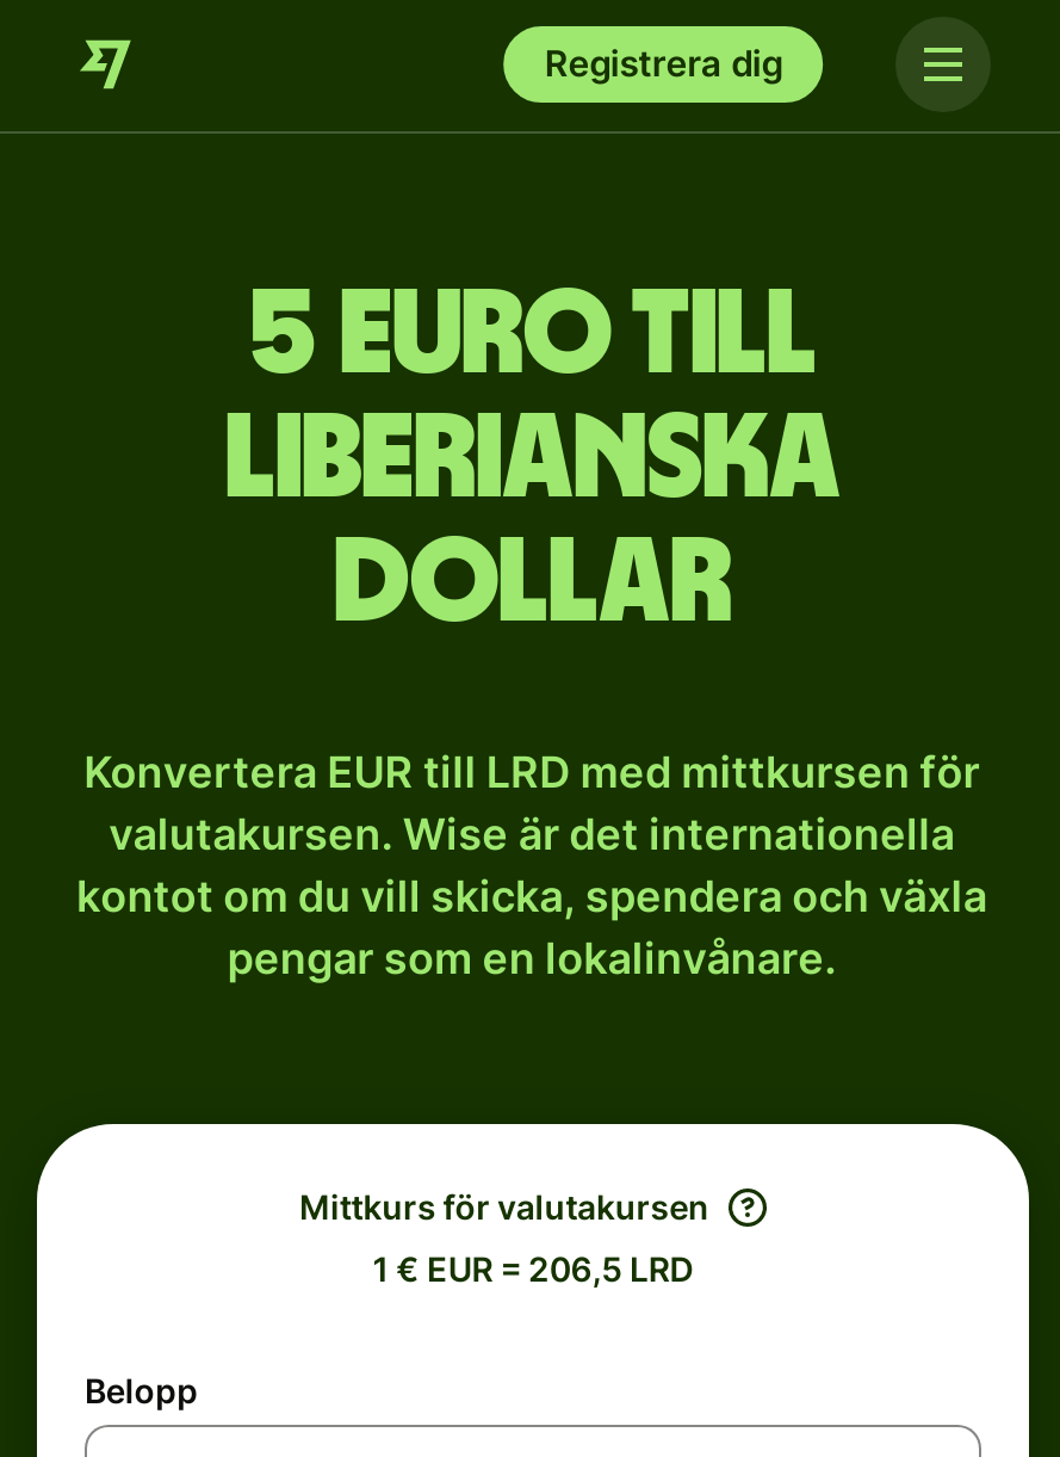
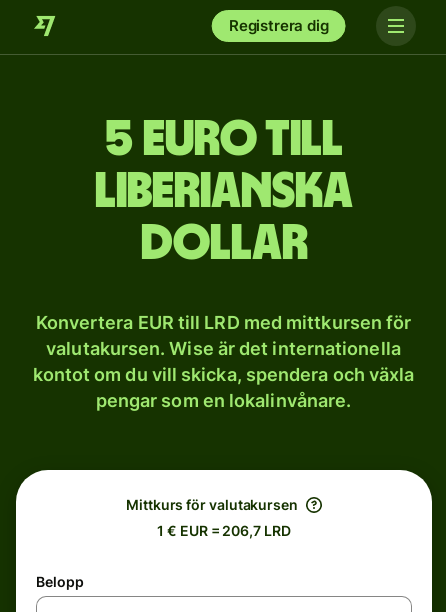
[373,1248,693,1289] 1 € EUR = 206,5 LRD -> [157,522,291,539] 1 € EUR = 206,7 LRD

